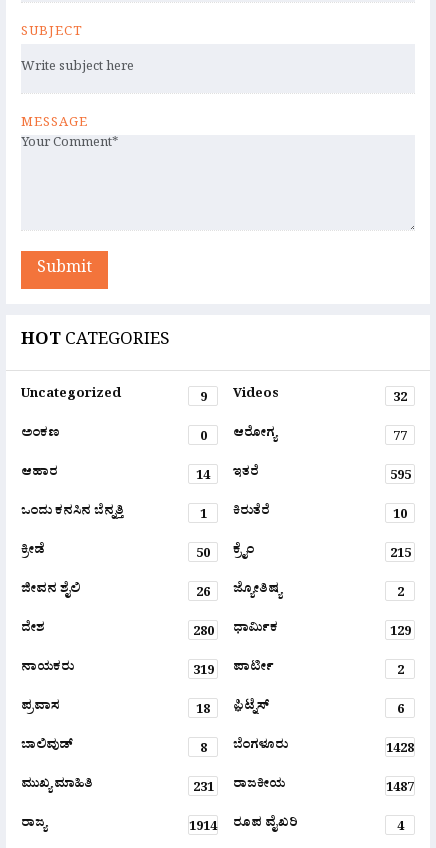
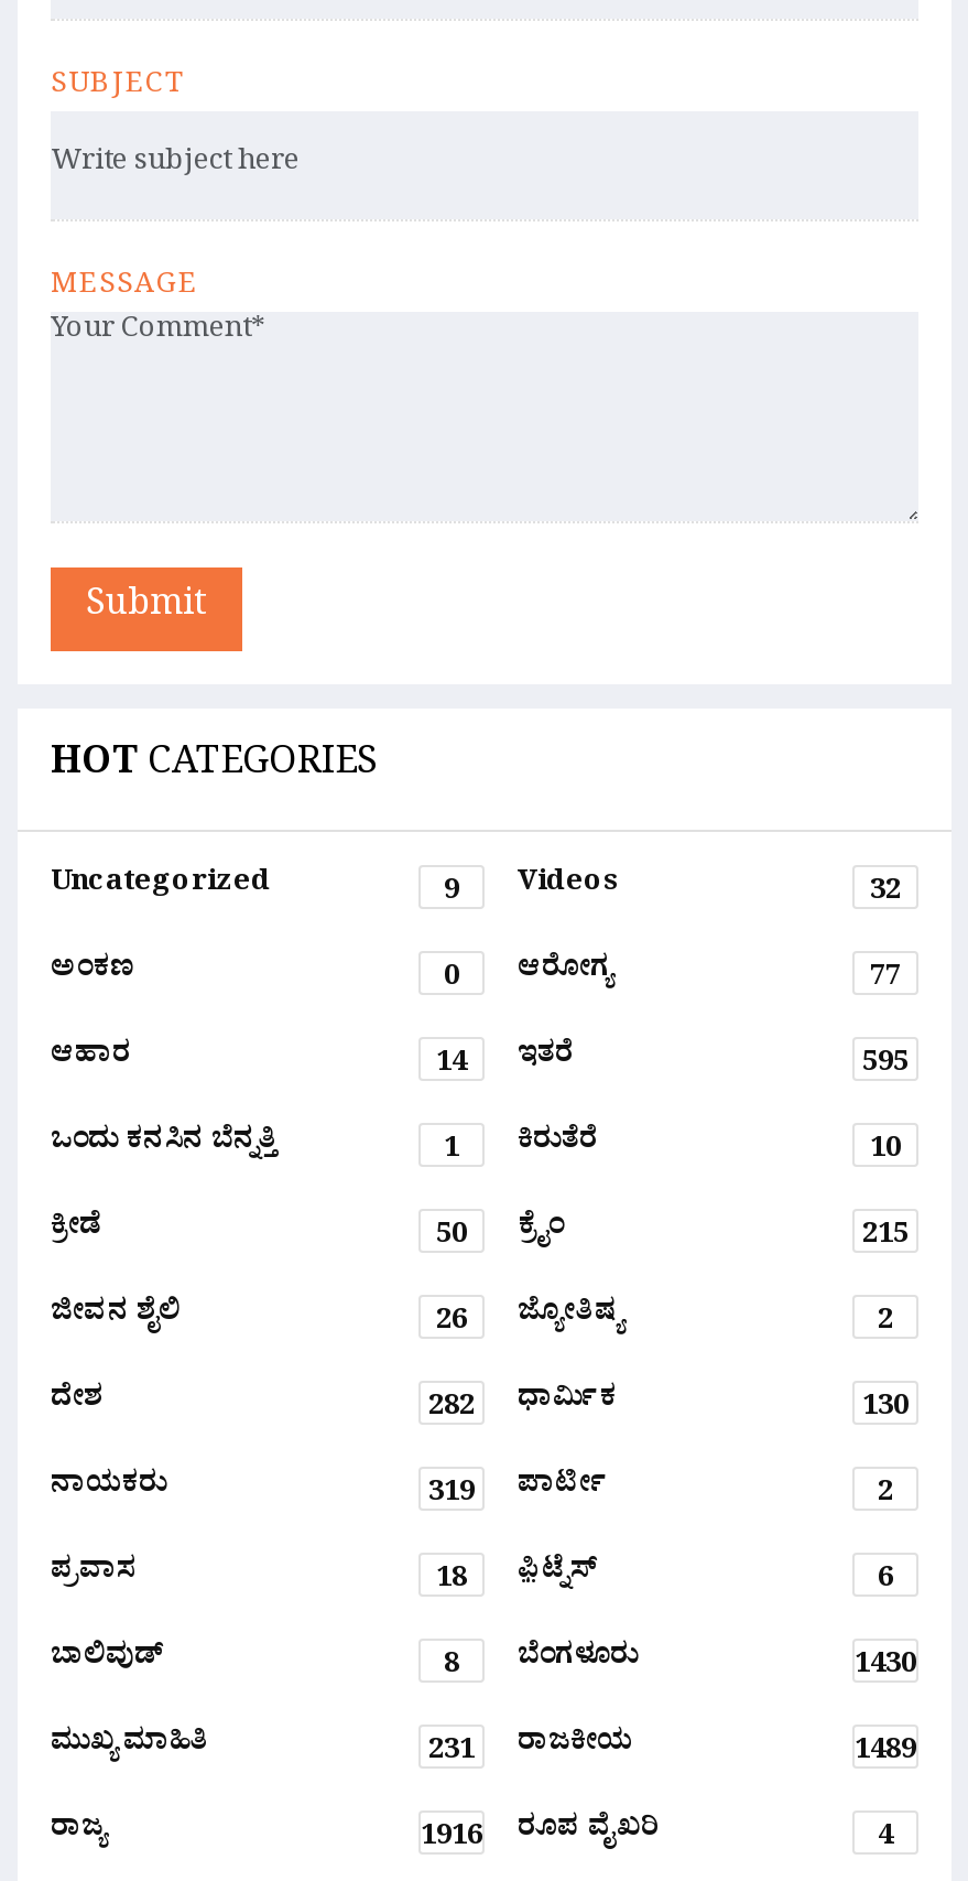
[192,623,213,644] 280 -> [428,1388,475,1434] 282
[389,623,410,644] 129 -> [862,1388,909,1434] 130
[386,740,414,761] 1428 -> [855,1646,916,1692] 1430
[386,779,414,800] 1487 -> [855,1732,916,1778] 1489
[189,818,217,839] 1914 -> [421,1818,482,1864] 1916

